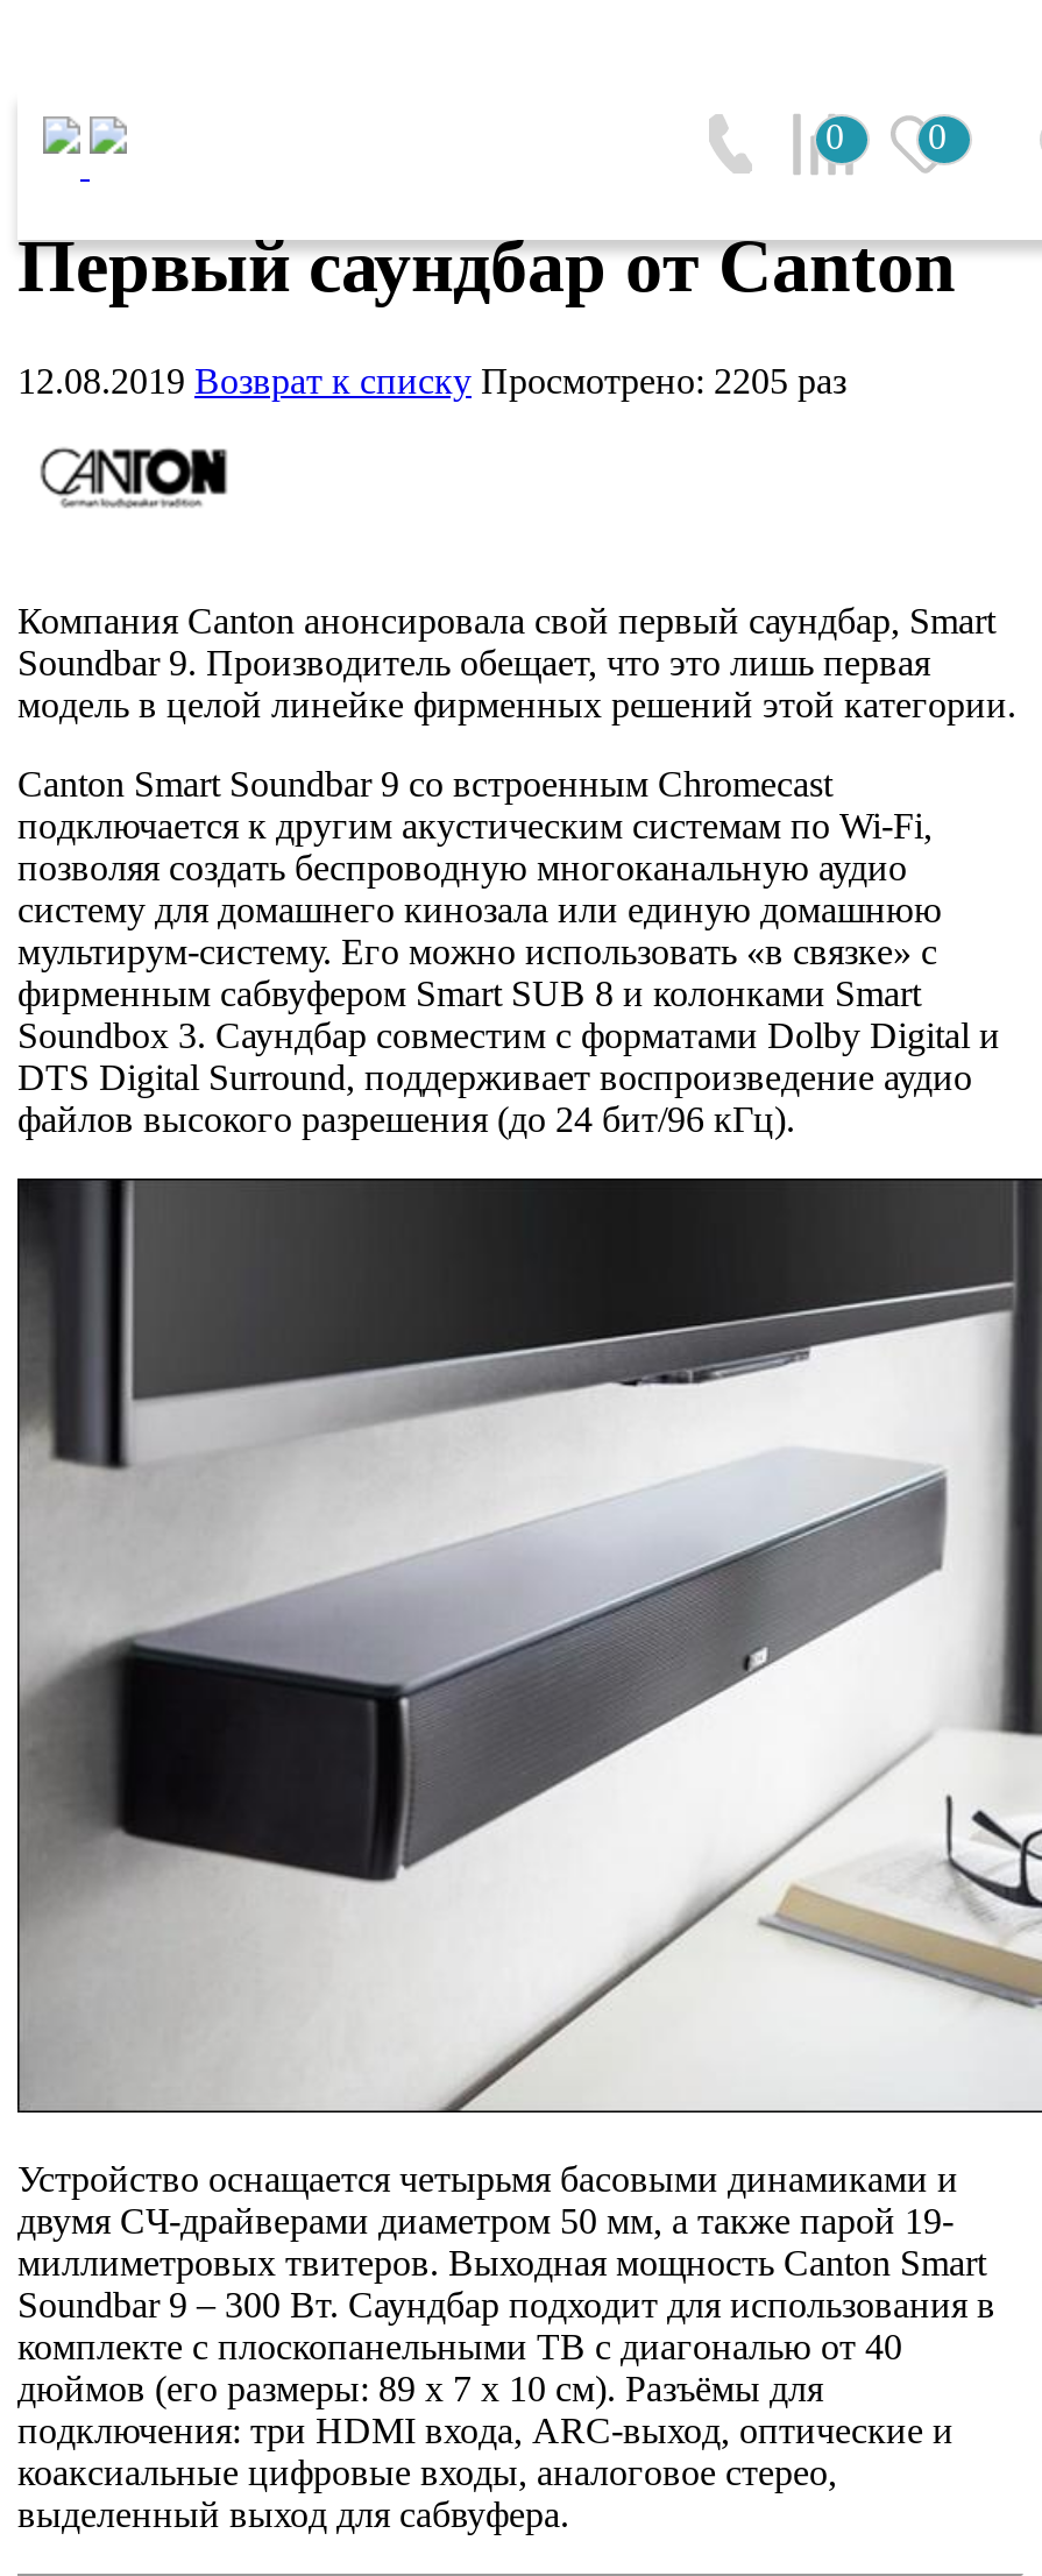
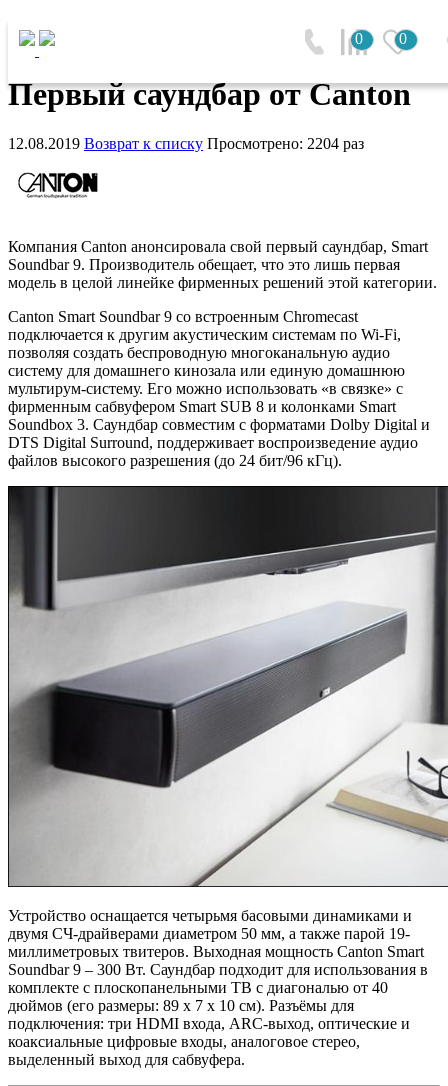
[17,361,846,400] 12.08.2019 Возврат к списку Просмотрено: 2205 раз -> [8,135,364,152] 12.08.2019 Возврат к списку Просмотрено: 2204 раз

